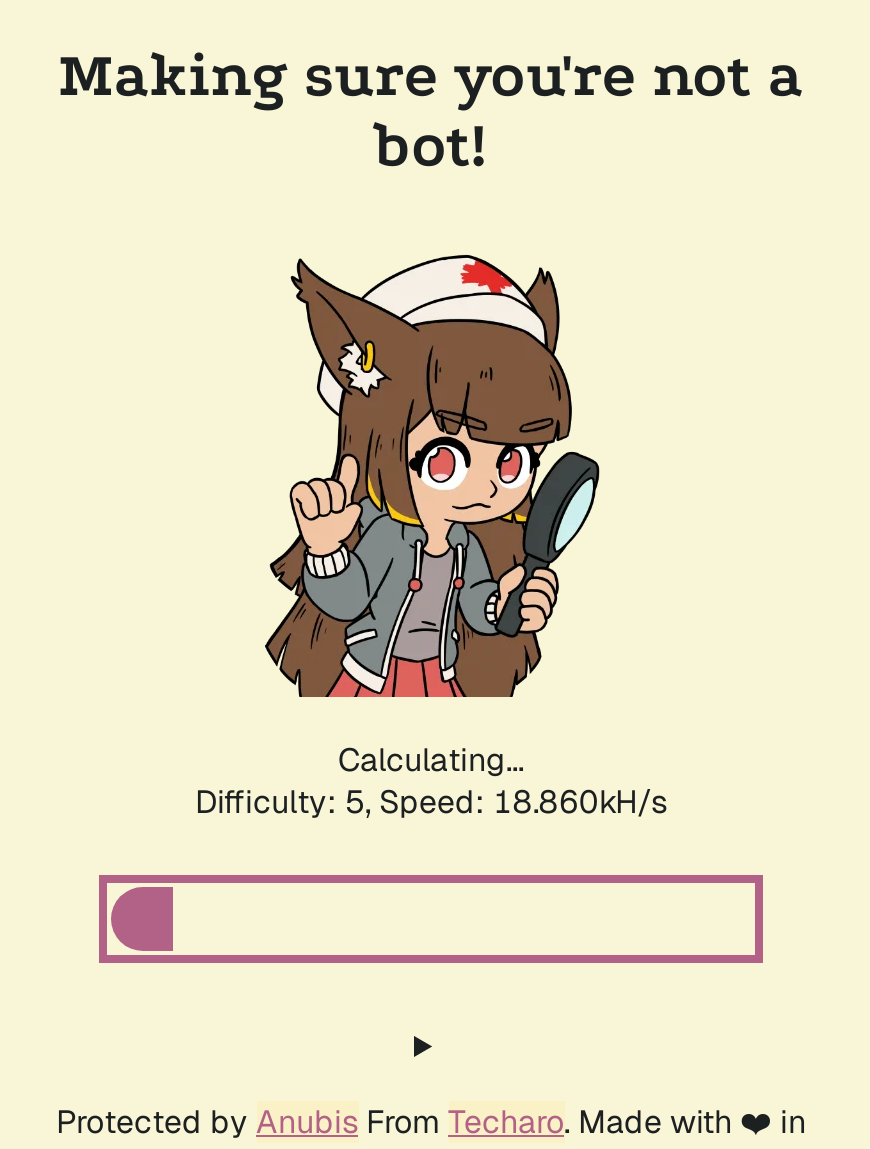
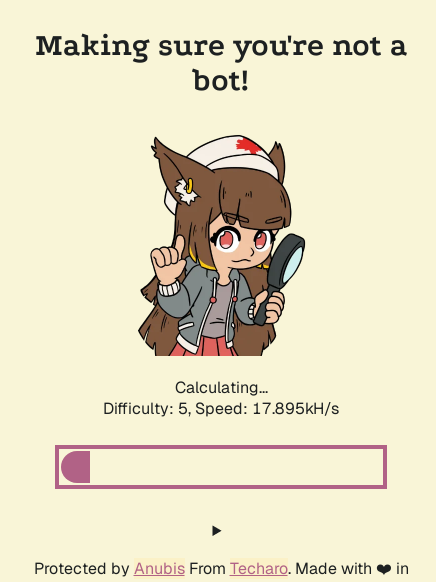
[195,781,667,823] Difficulty: 5, Speed: 18.860kH/s -> [103,398,339,419] Difficulty: 5, Speed: 17.895kH/s

